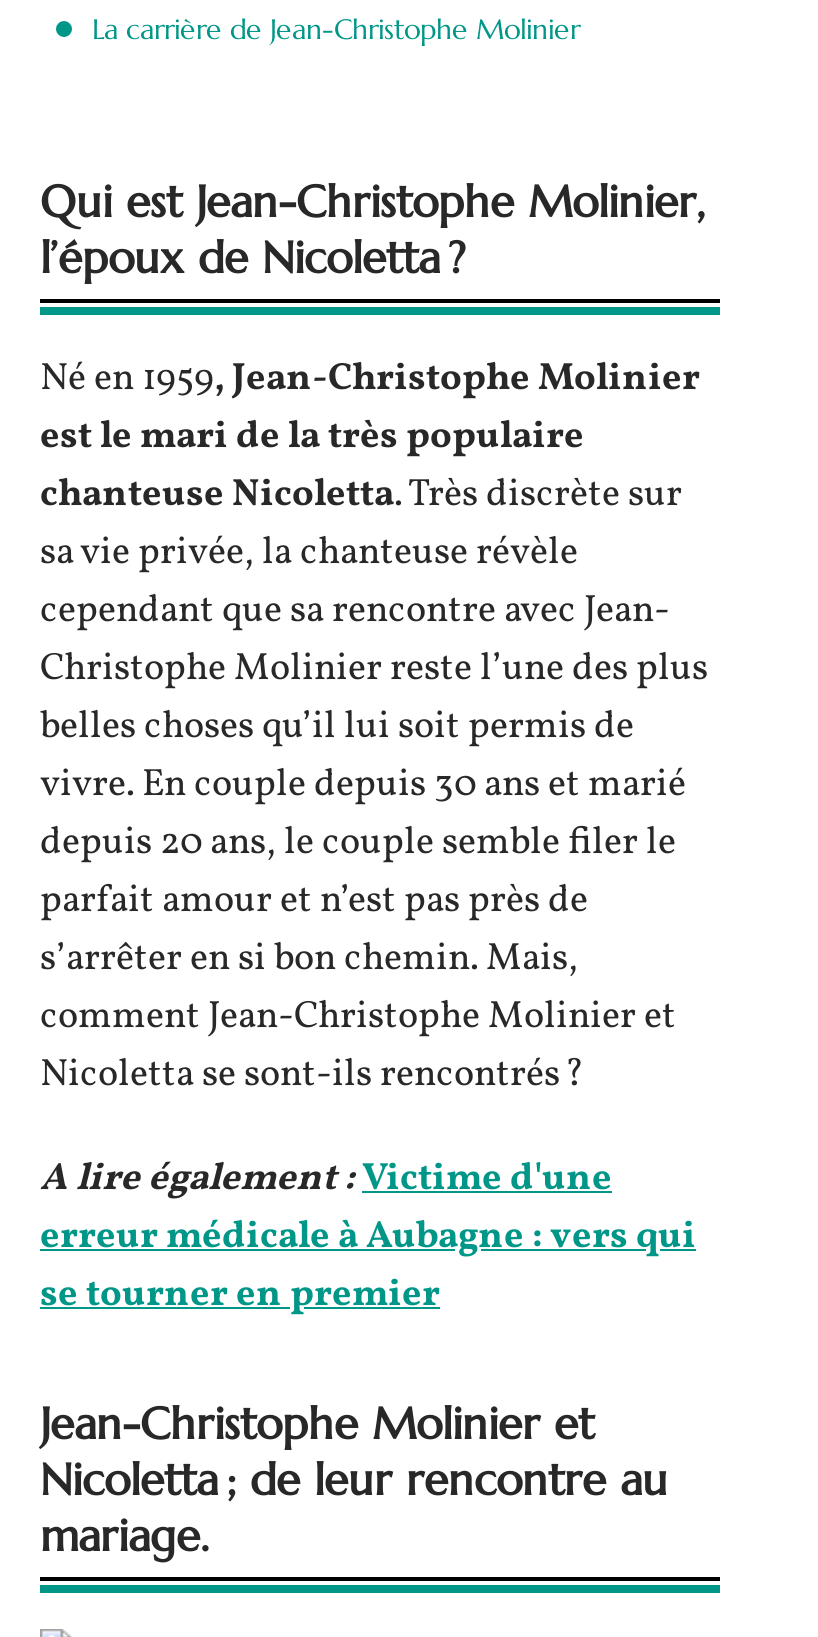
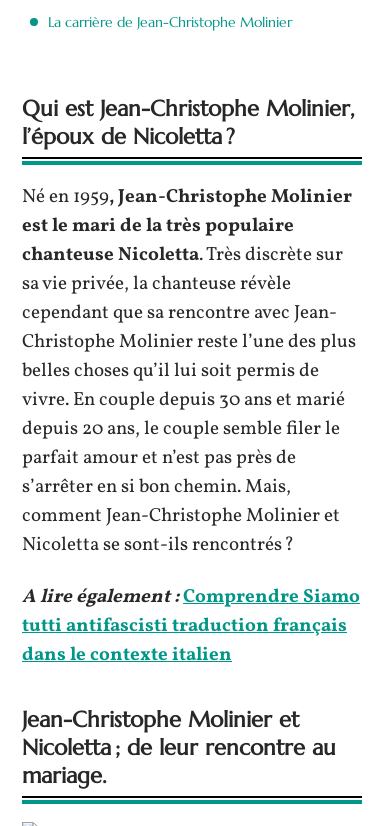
[40,1152,696,1320] A lire également : Victime d'une | erreur médicale à Aubagne : vers qui | se tourner en premier -> [22,583,360,667] A lire également : Comprendre Siamo | tutti antifascisti traduction français | dans le contexte italien

